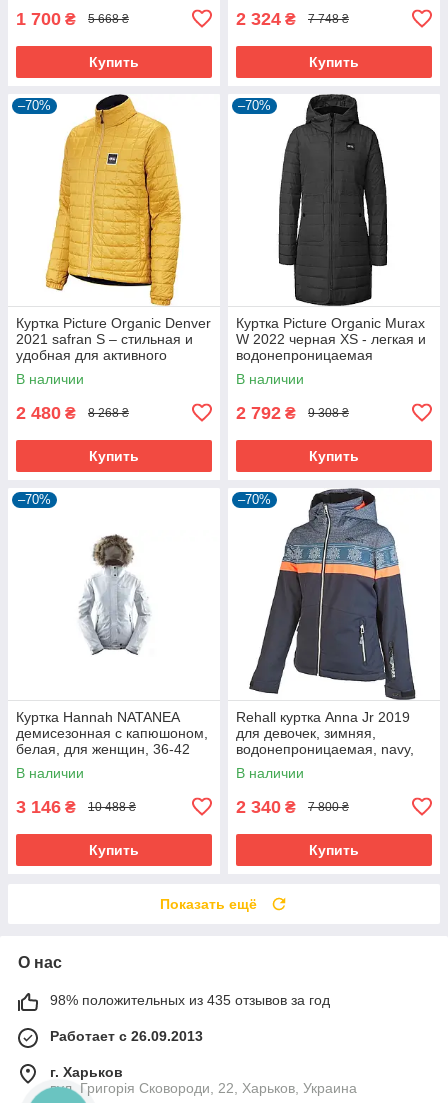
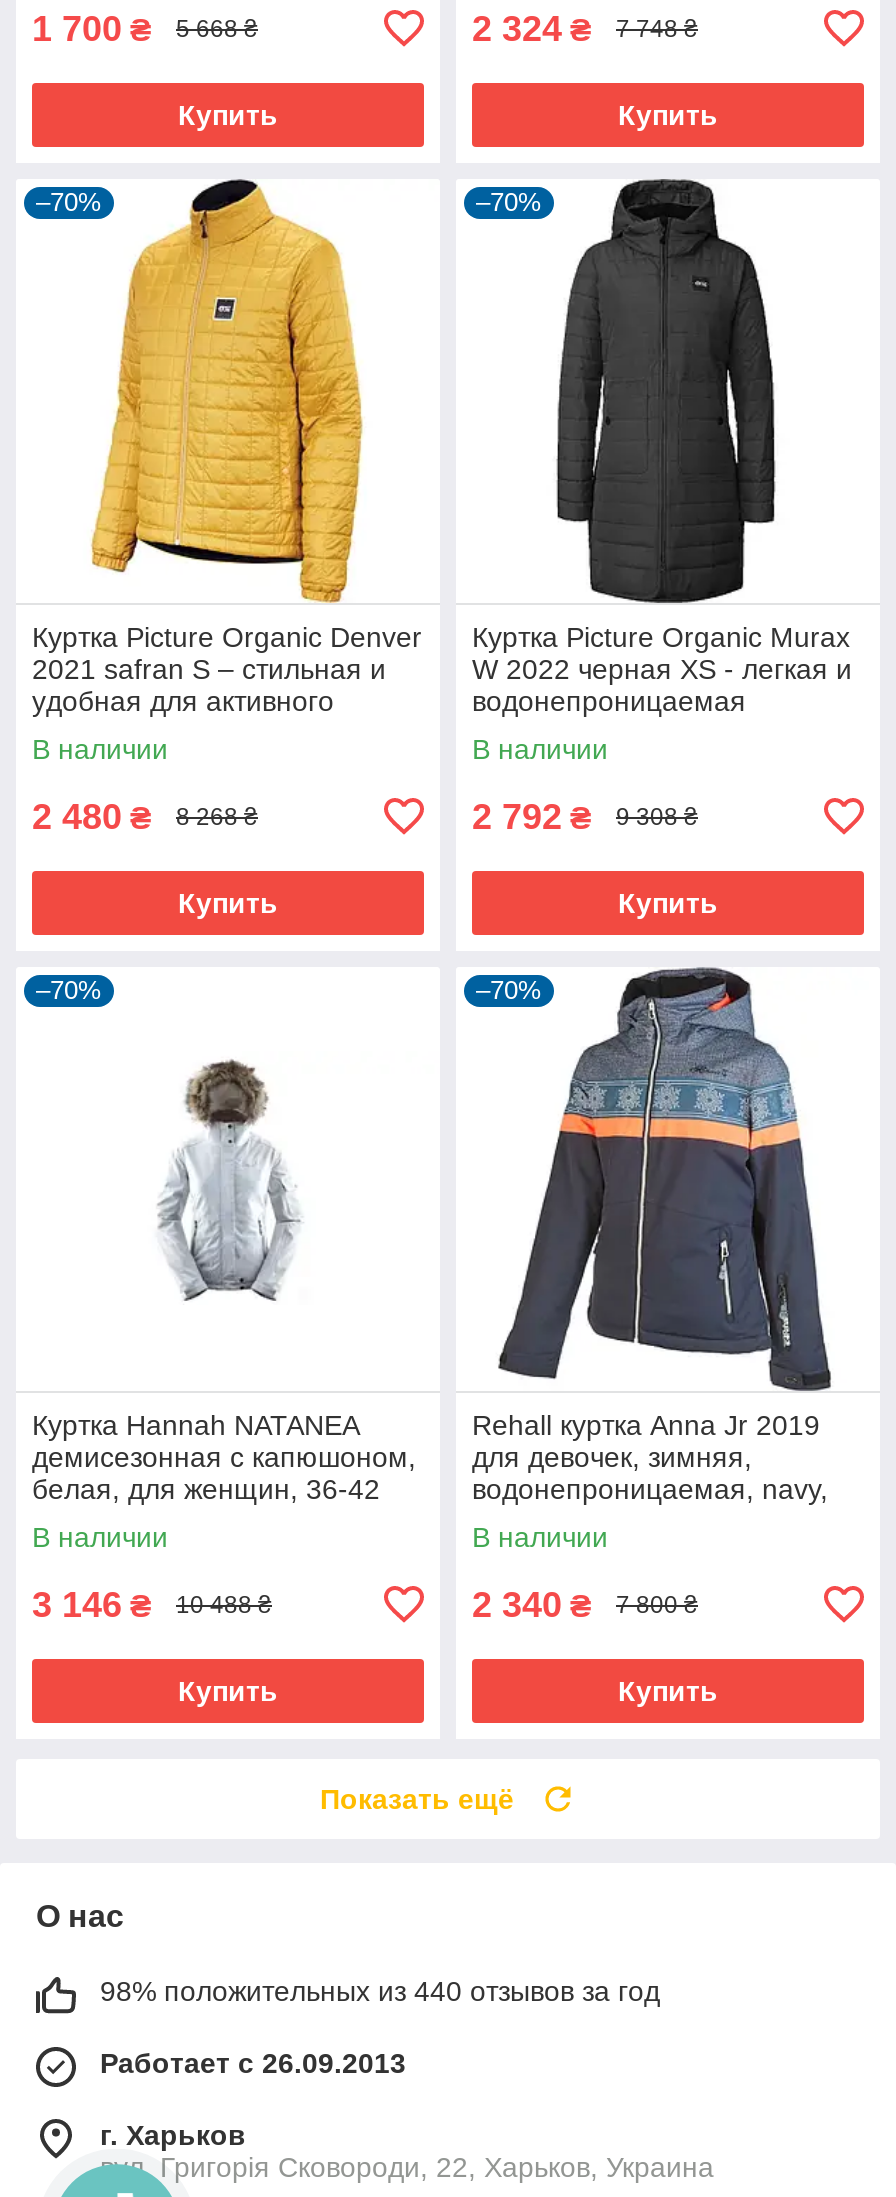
[50,992,330,1008] 98% положительных из 435 отзывов за год -> [100,1975,660,2007] 98% положительных из 440 отзывов за год

